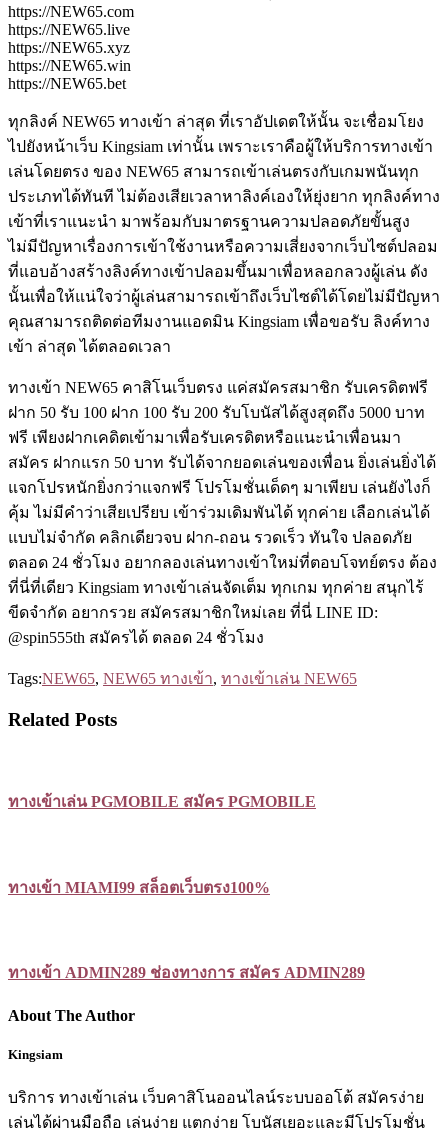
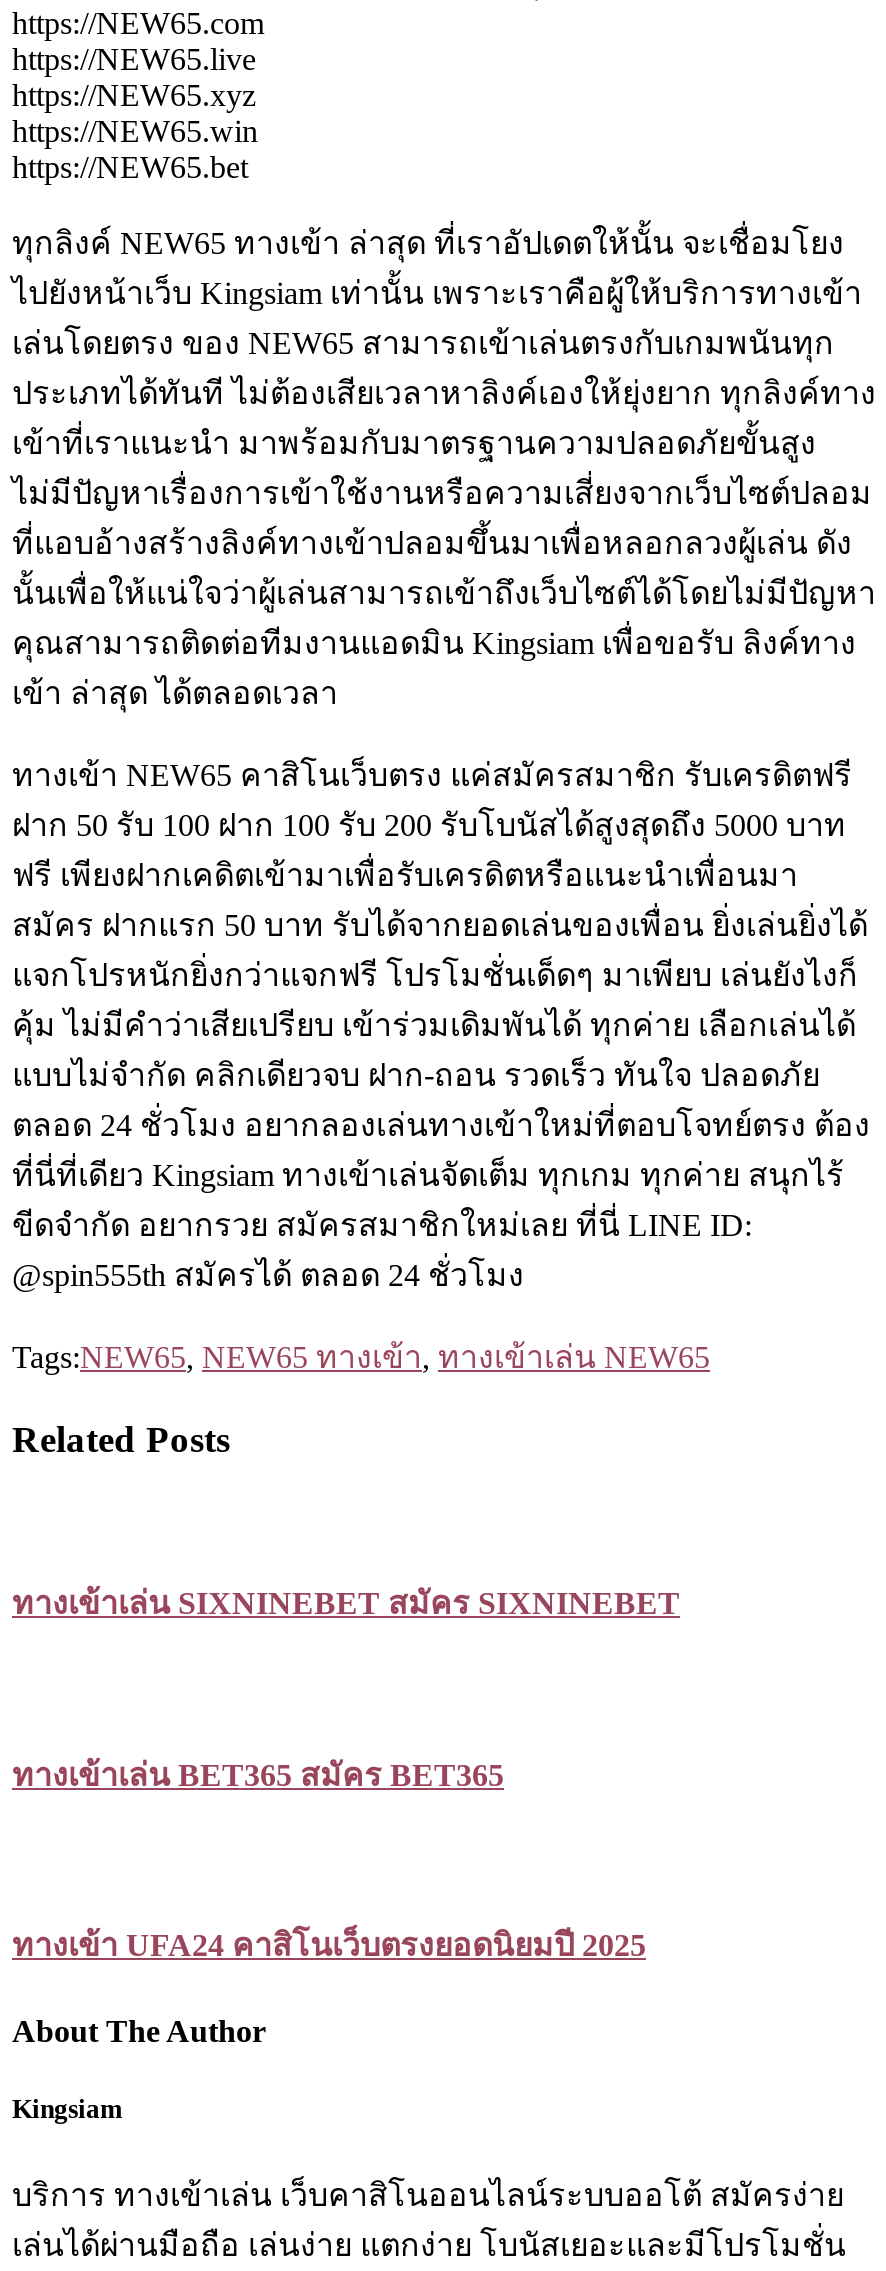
[8,793,316,810] ทางเข้าเล่น PGMOBILE สมัคร PGMOBILE -> [12,1587,680,1621] ทางเข้าเล่น SIXNINEBET สมัคร SIXNINEBET
[8,879,270,896] ทางเข้า MIAMI99 สล็อตเว็บตรง100% -> [12,1758,504,1792] ทางเข้าเล่น BET365 สมัคร BET365
[8,964,365,981] ทางเข้า ADMIN289 ช่องทางการ สมัคร ADMIN289 -> [12,1929,646,1963] ทางเข้า UFA24 คาสิโนเว็บตรงยอดนิยมปี 2025

